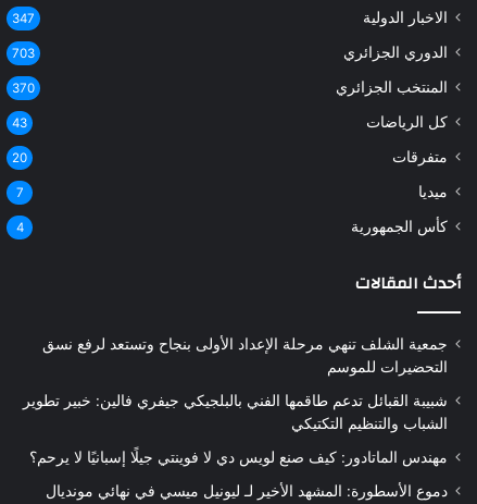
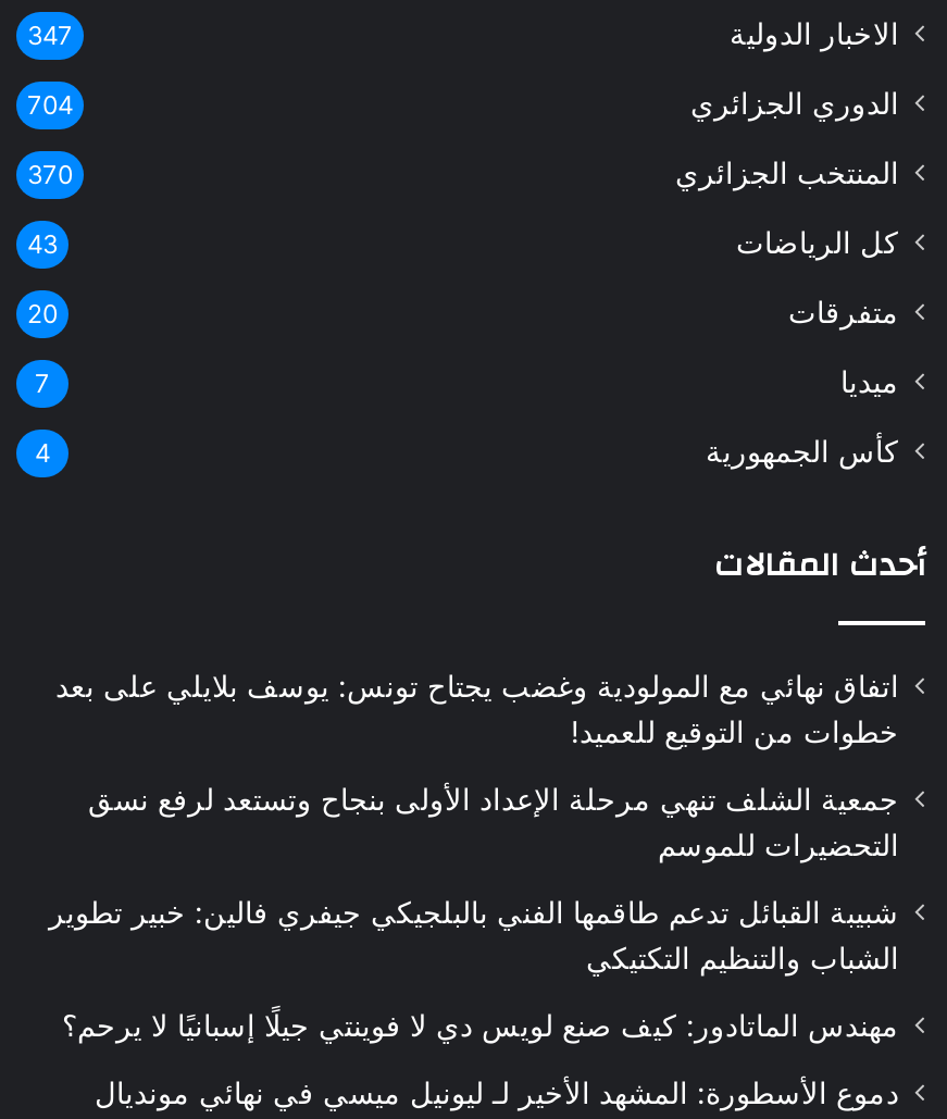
[12,46,35,61] 703 -> [27,91,73,121] 704
none -> [55,669,899,750] اتفاق نهائي مع المولودية وغضب يجتاح تونس: يوسف بلايلي على بعد | خطوات من التوقيع للعميد!

